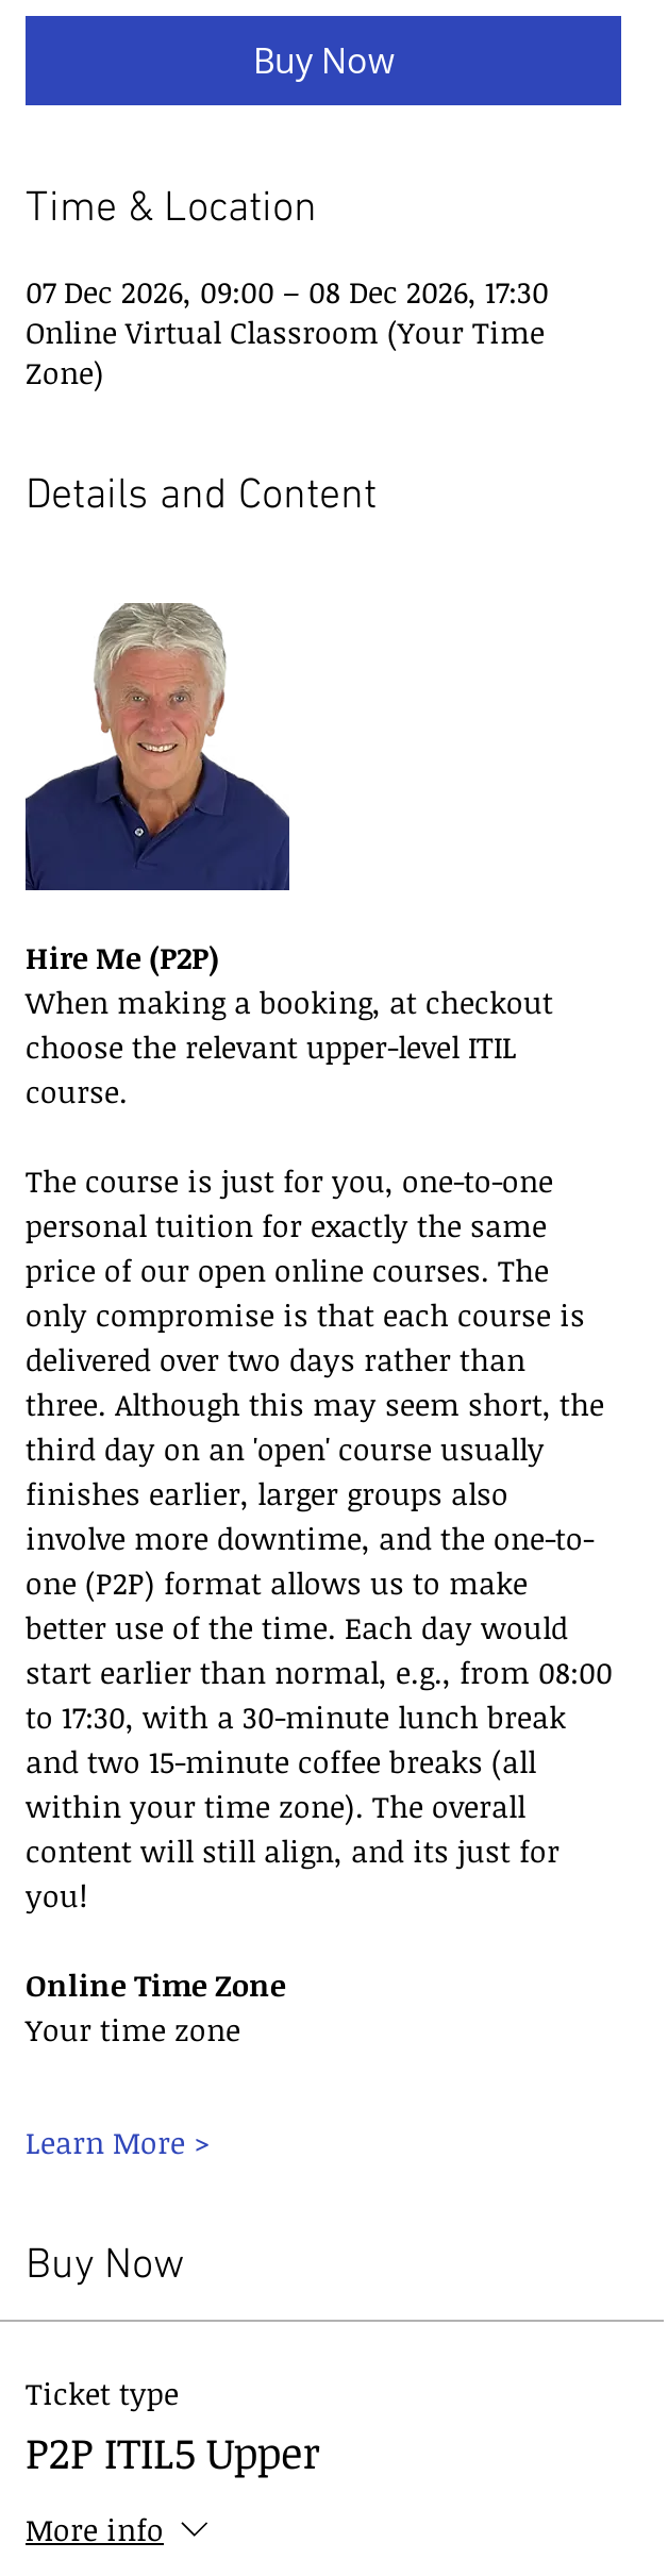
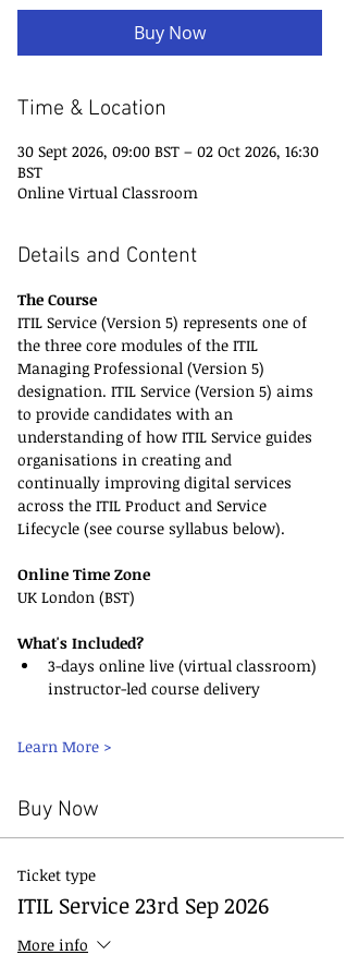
[26,271,549,392] 07 Dec 2026, 09:00 – 08 Dec 2026, 17:30 | Online Virtual Classroom (Your Time | Zone) -> [17,141,319,203] 30 Sept 2026, 09:00 BST – 02 Oct 2026, 16:30 | BST | Online Virtual Classroom
[26,937,621,1916] Hire Me (P2P) | When making a booking, at checkout | choose the relevant upper-level ITIL | course. | The course is just for you, one-to-one | personal tuition for exactly the same | price of our open online courses. The | only compromise is that each course is | delivered over two days rather than | three. Although this may seem short, the | third day on an 'open' course usually | finishes earlier, larger groups also | involve more downtime, and the one-to- | one (P2P) format allows us to make | better use of the time. Each day would | start earlier than normal, e.g., from 08:00 | to 17:30, with a 30-minute lunch break | and two 15-minute coffee breaks (all | within your time zone). The overall | content will still align, and its just for | you! -> [17,289,318,539] The Course | ITIL Service (Version 5) represents one of | the three core modules of the ITIL | Managing Professional (Version 5) | designation. ITIL Service (Version 5) aims | to provide candidates with an | understanding of how ITIL Service guides | organisations in creating and | continually improving digital services | across the ITIL Product and Service | Lifecycle (see course syllabus below).
moved [26,1965,285,2005] -> [17,564,150,584]: Online Time Zone
[26,2010,240,2050] Your time zone -> [17,587,321,699] UK London (BST) | What's Included? | 3-days online live (virtual classroom) | instructor-led course delivery
[26,2422,321,2482] P2P ITIL5 Upper -> [17,890,269,920] ITIL Service 23rd Sep 2026

